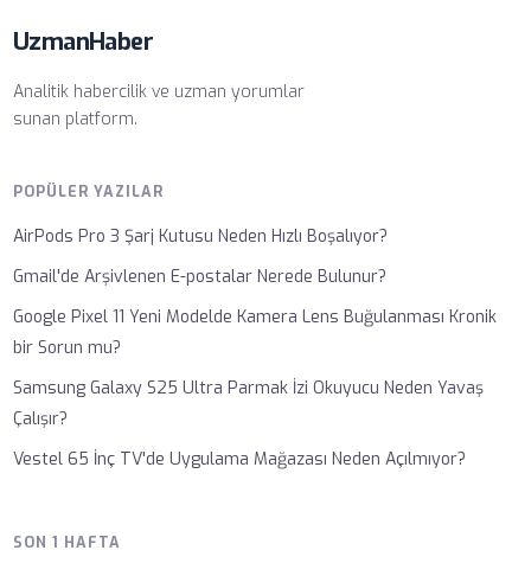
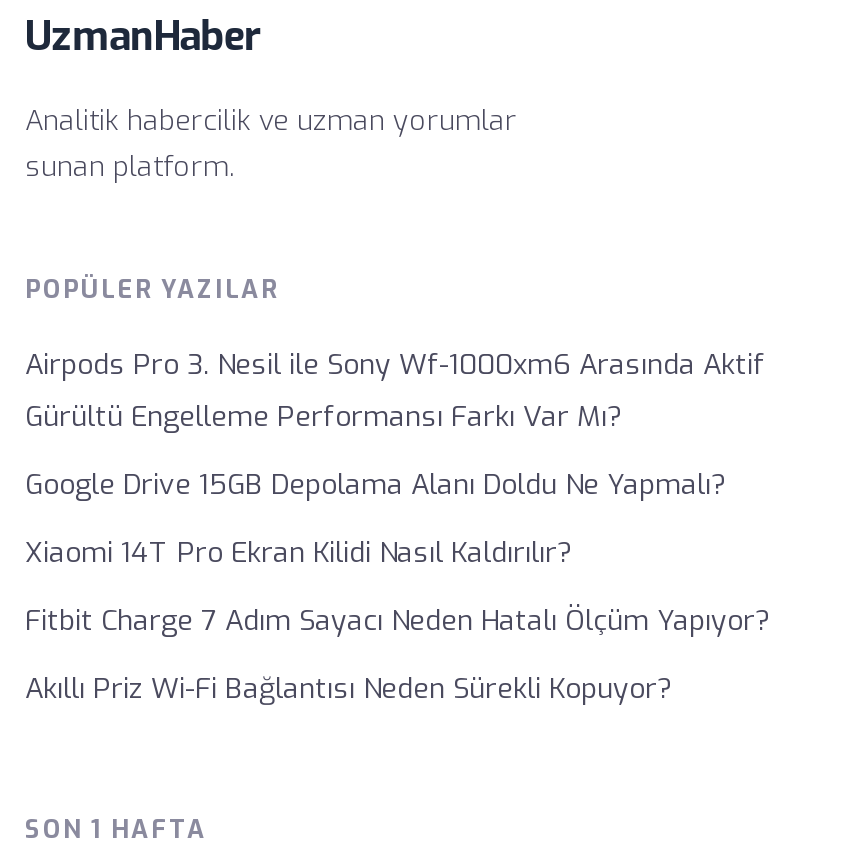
[13,225,388,248] AirPods Pro 3 Şarj Kutusu Neden Hızlı Boşalıyor? -> [25,346,765,436] Airpods Pro 3. Nesil ile Sony Wf-1000xm6 Arasında Aktif | Gürültü Engelleme Performansı Farkı Var Mı?
[13,265,386,288] Gmail'de Arşivlenen E-postalar Nerede Bulunur? -> [25,466,725,504] Google Drive 15GB Depolama Alanı Doldu Ne Yapmalı?
[13,306,497,359] Google Pixel 11 Yeni Modelde Kamera Lens Buğulanması Kronik | bir Sorun mu? -> [25,534,571,572] Xiaomi 14T Pro Ekran Kilidi Nasıl Kaldırılır?
[13,377,484,430] Samsung Galaxy S25 Ultra Parmak İzi Okuyucu Neden Yavaş | Çalışır? -> [25,602,769,640] Fitbit Charge 7 Adım Sayacı Neden Hatalı Ölçüm Yapıyor?
[13,448,466,471] Vestel 65 İnç TV'de Uygulama Mağazası Neden Açılmıyor? -> [25,670,671,708] Akıllı Priz Wi-Fi Bağlantısı Neden Sürekli Kopuyor?

